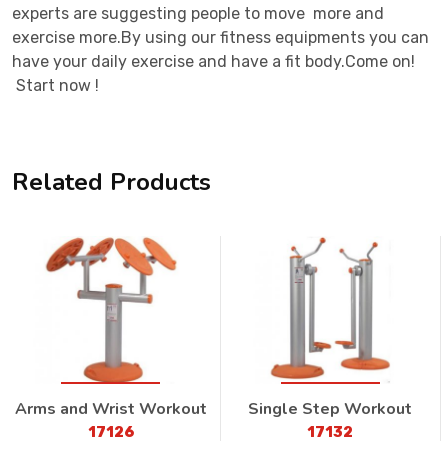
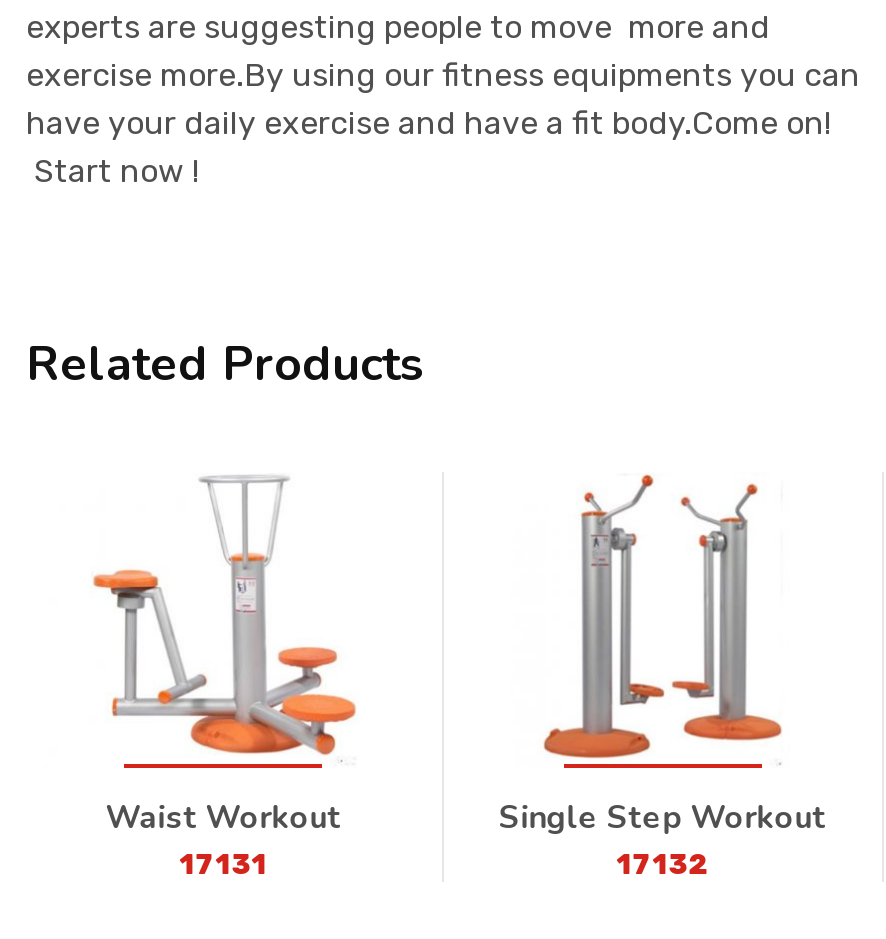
[15,236,207,441] [image] | Arms and Wrist Workout | 17126 -> [92,474,358,882] [image] | Waist Workout | 17131

